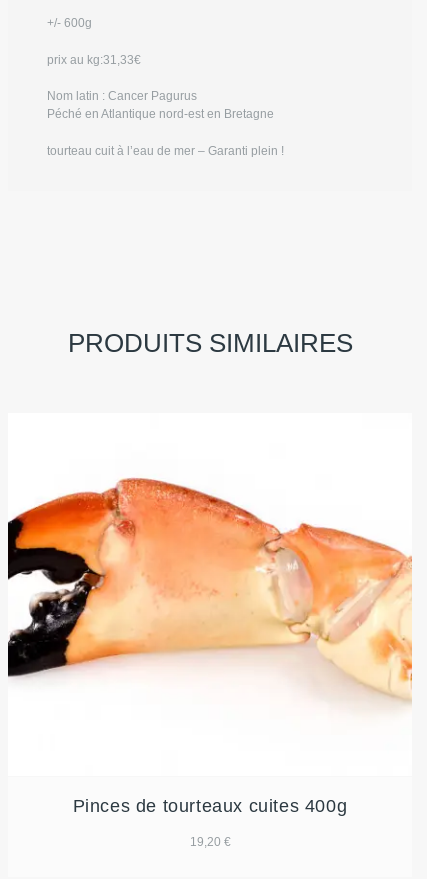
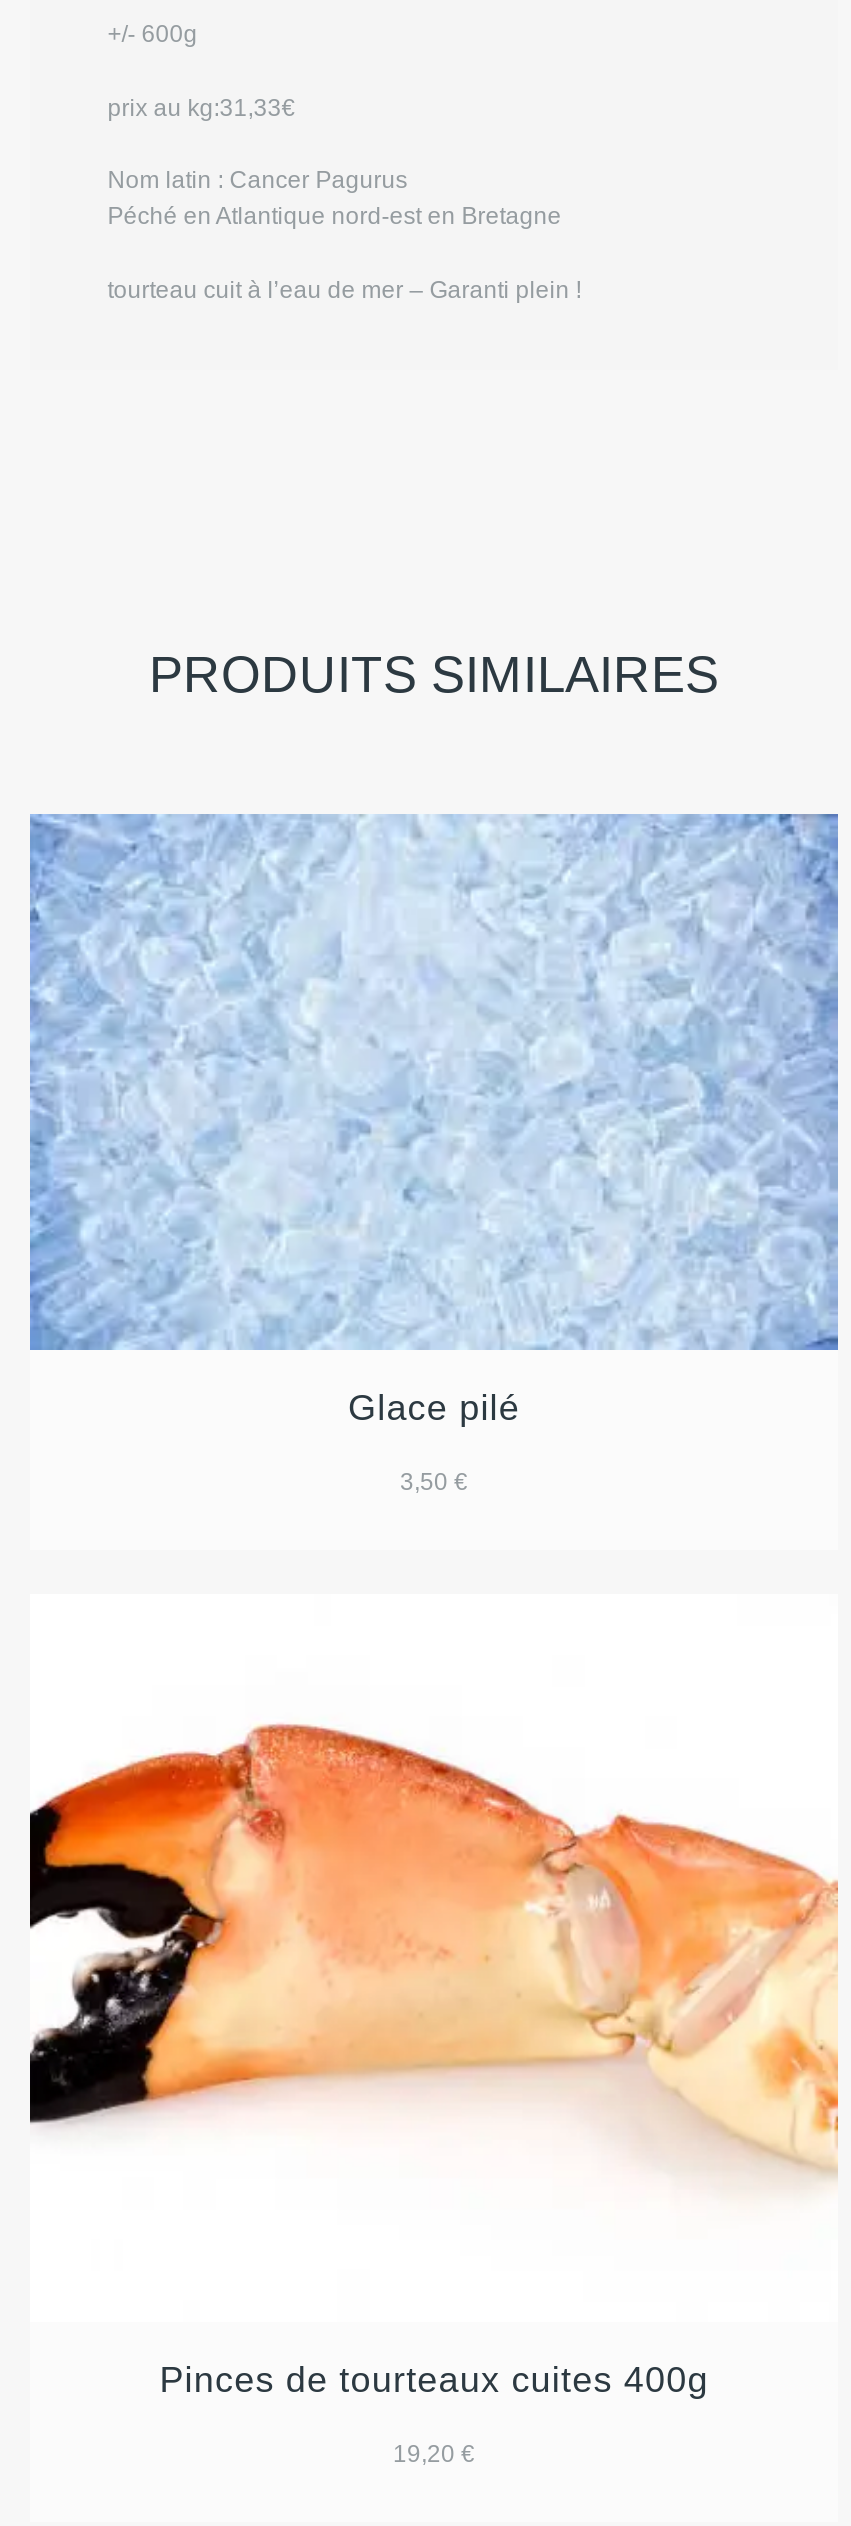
none -> [28,812,840,1495] [image] | Glace pilé | 3,50 €

